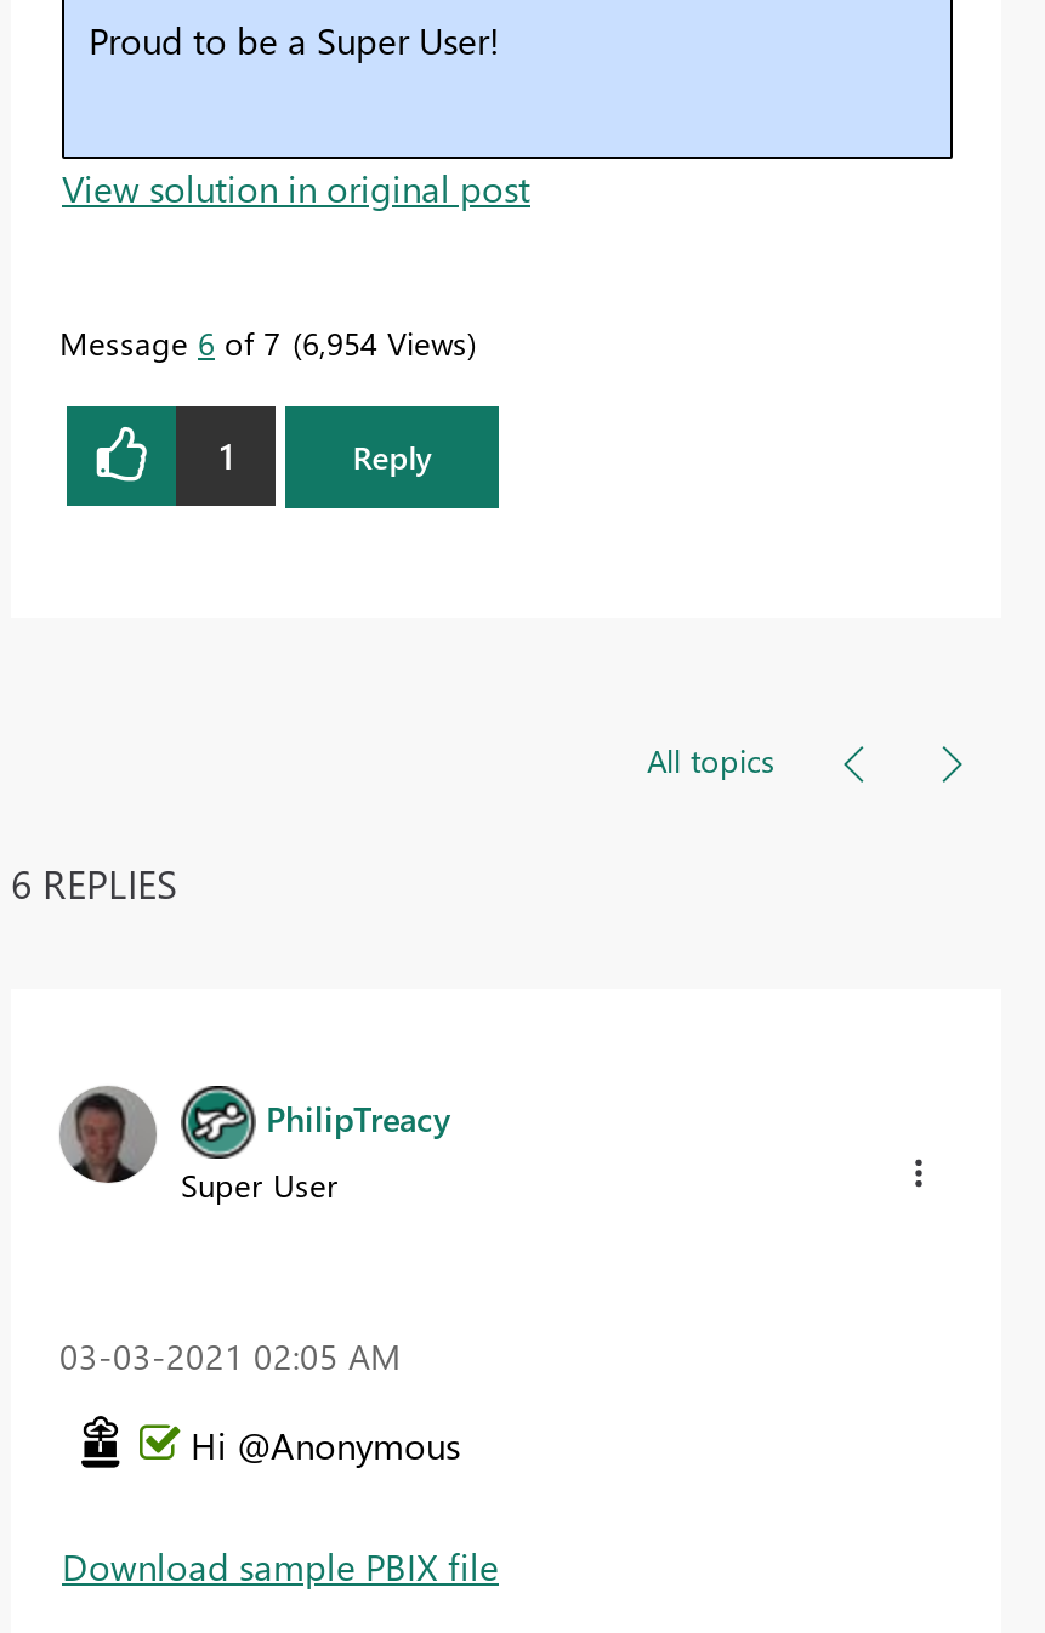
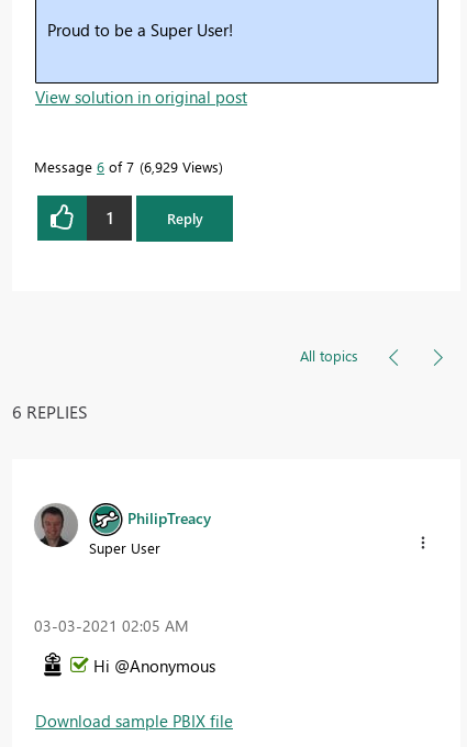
[59,321,467,362] Message 6 of 7 6,954 Views -> [34,157,219,176] Message 6 of 7 6,929 Views

